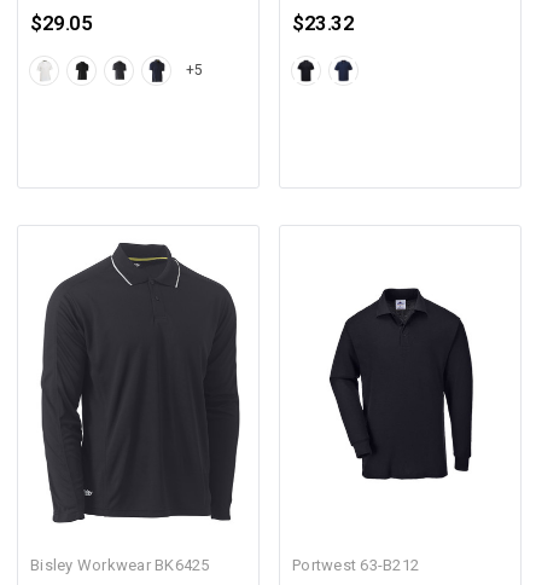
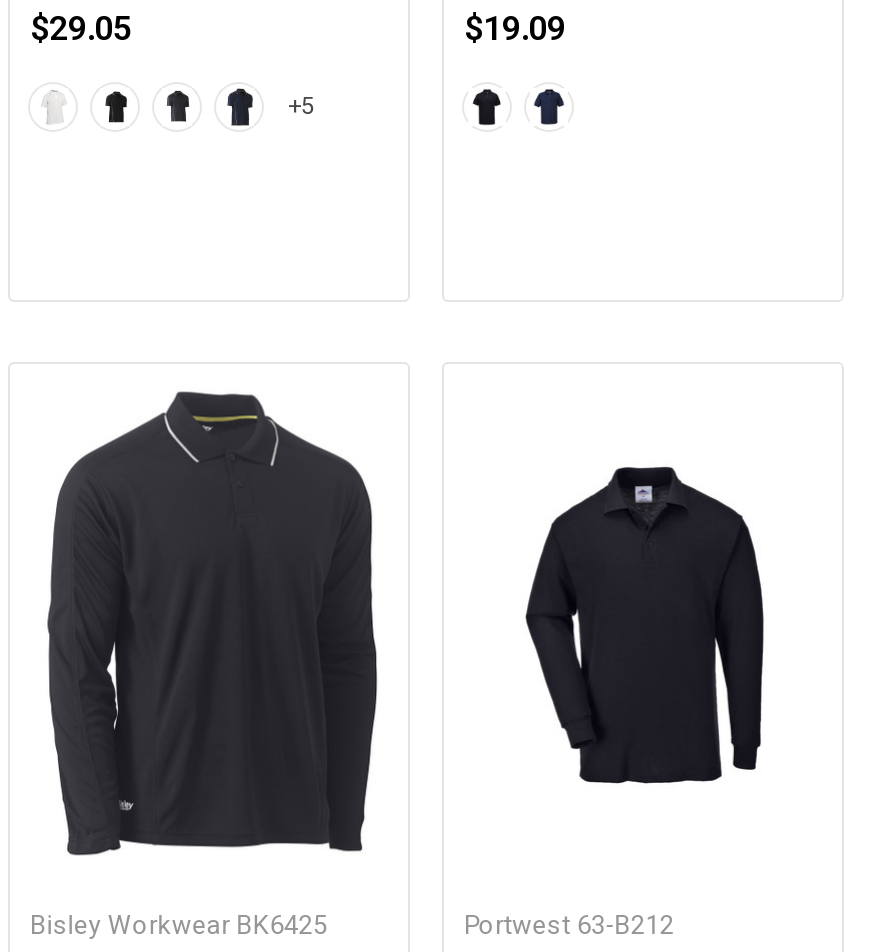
[292,11,354,36] $23.32 -> [464,9,566,49] $19.09

